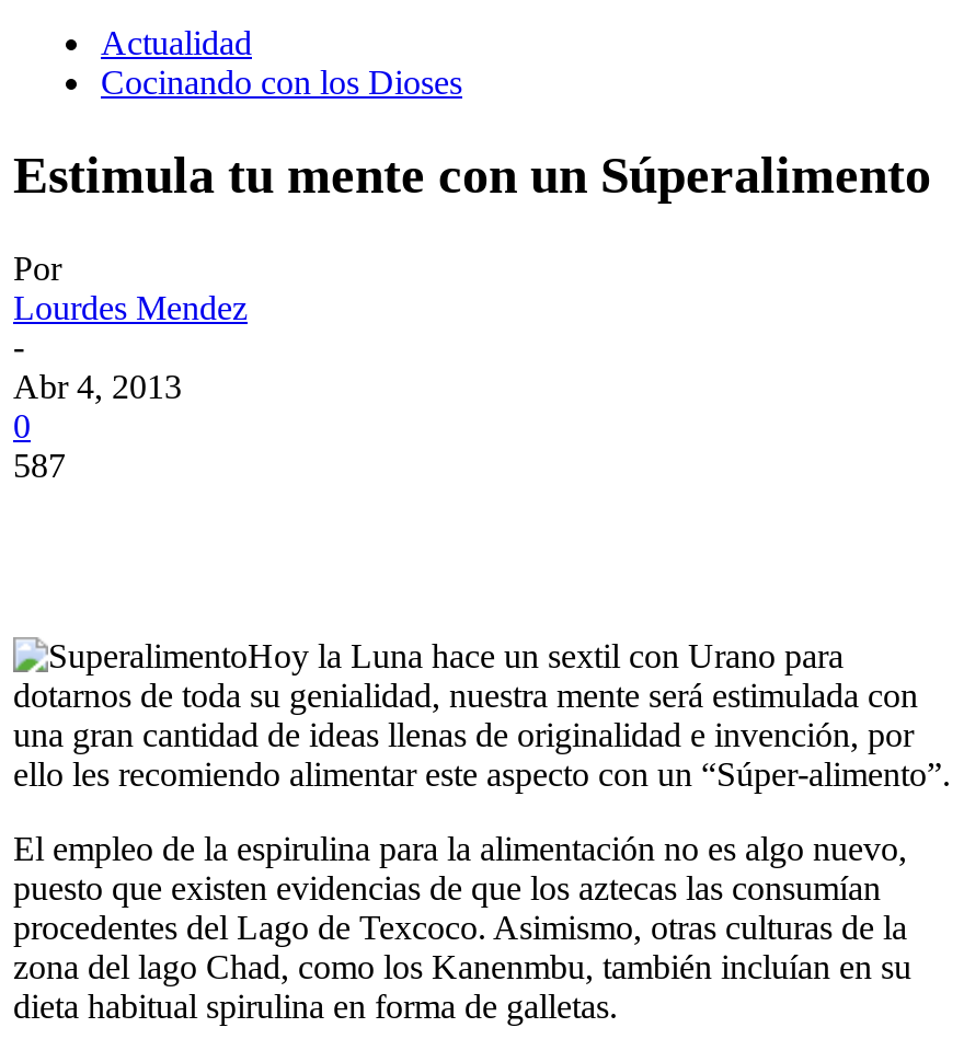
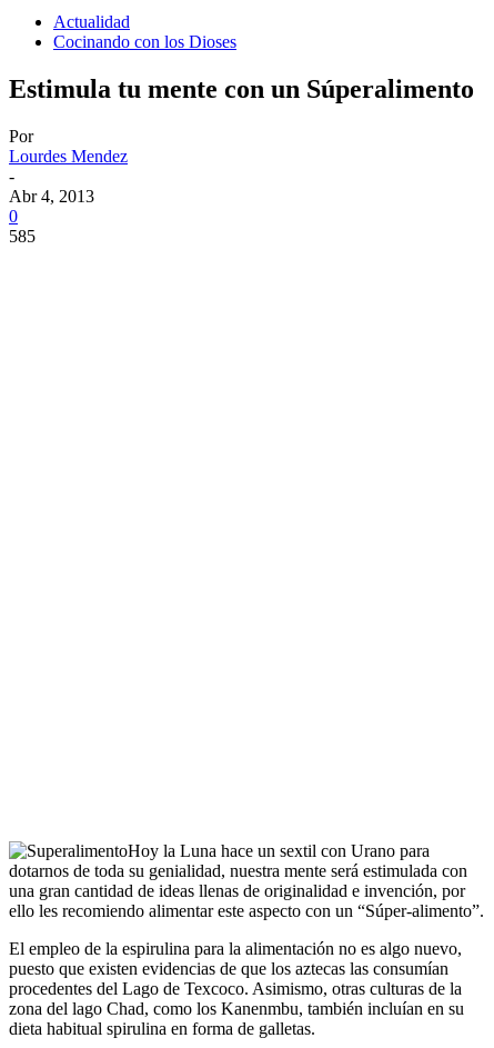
[13,446,66,483] 587 -> [9,226,36,245] 585

